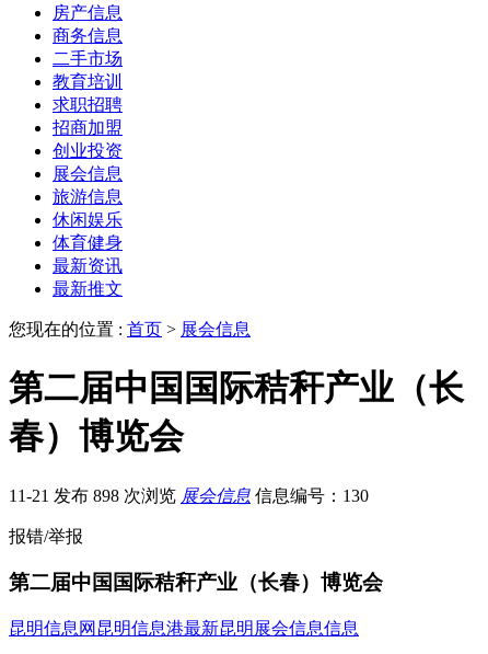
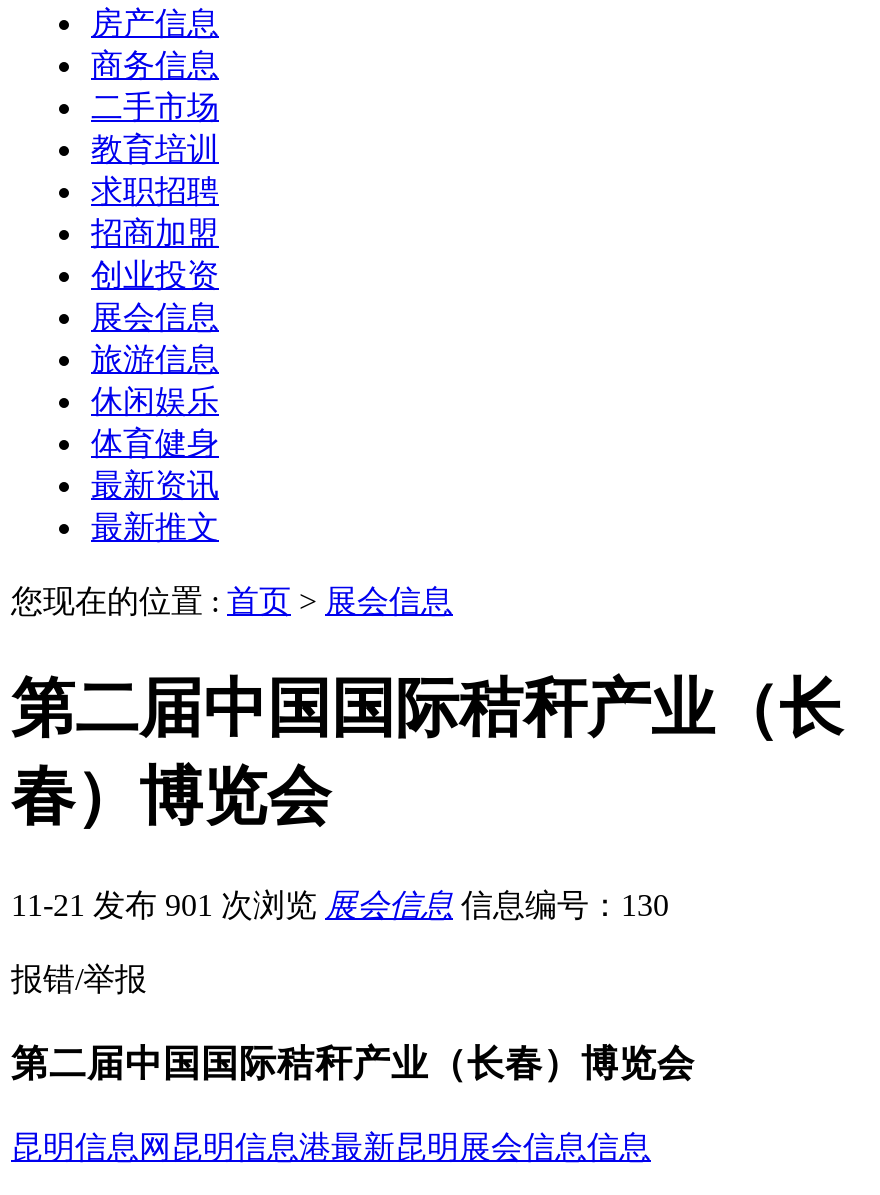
[9,486,369,505] 11-21 发布 898 次浏览 展会信息 信息编号：130 -> [11,887,669,921] 11-21 发布 901 次浏览 展会信息 信息编号：130

